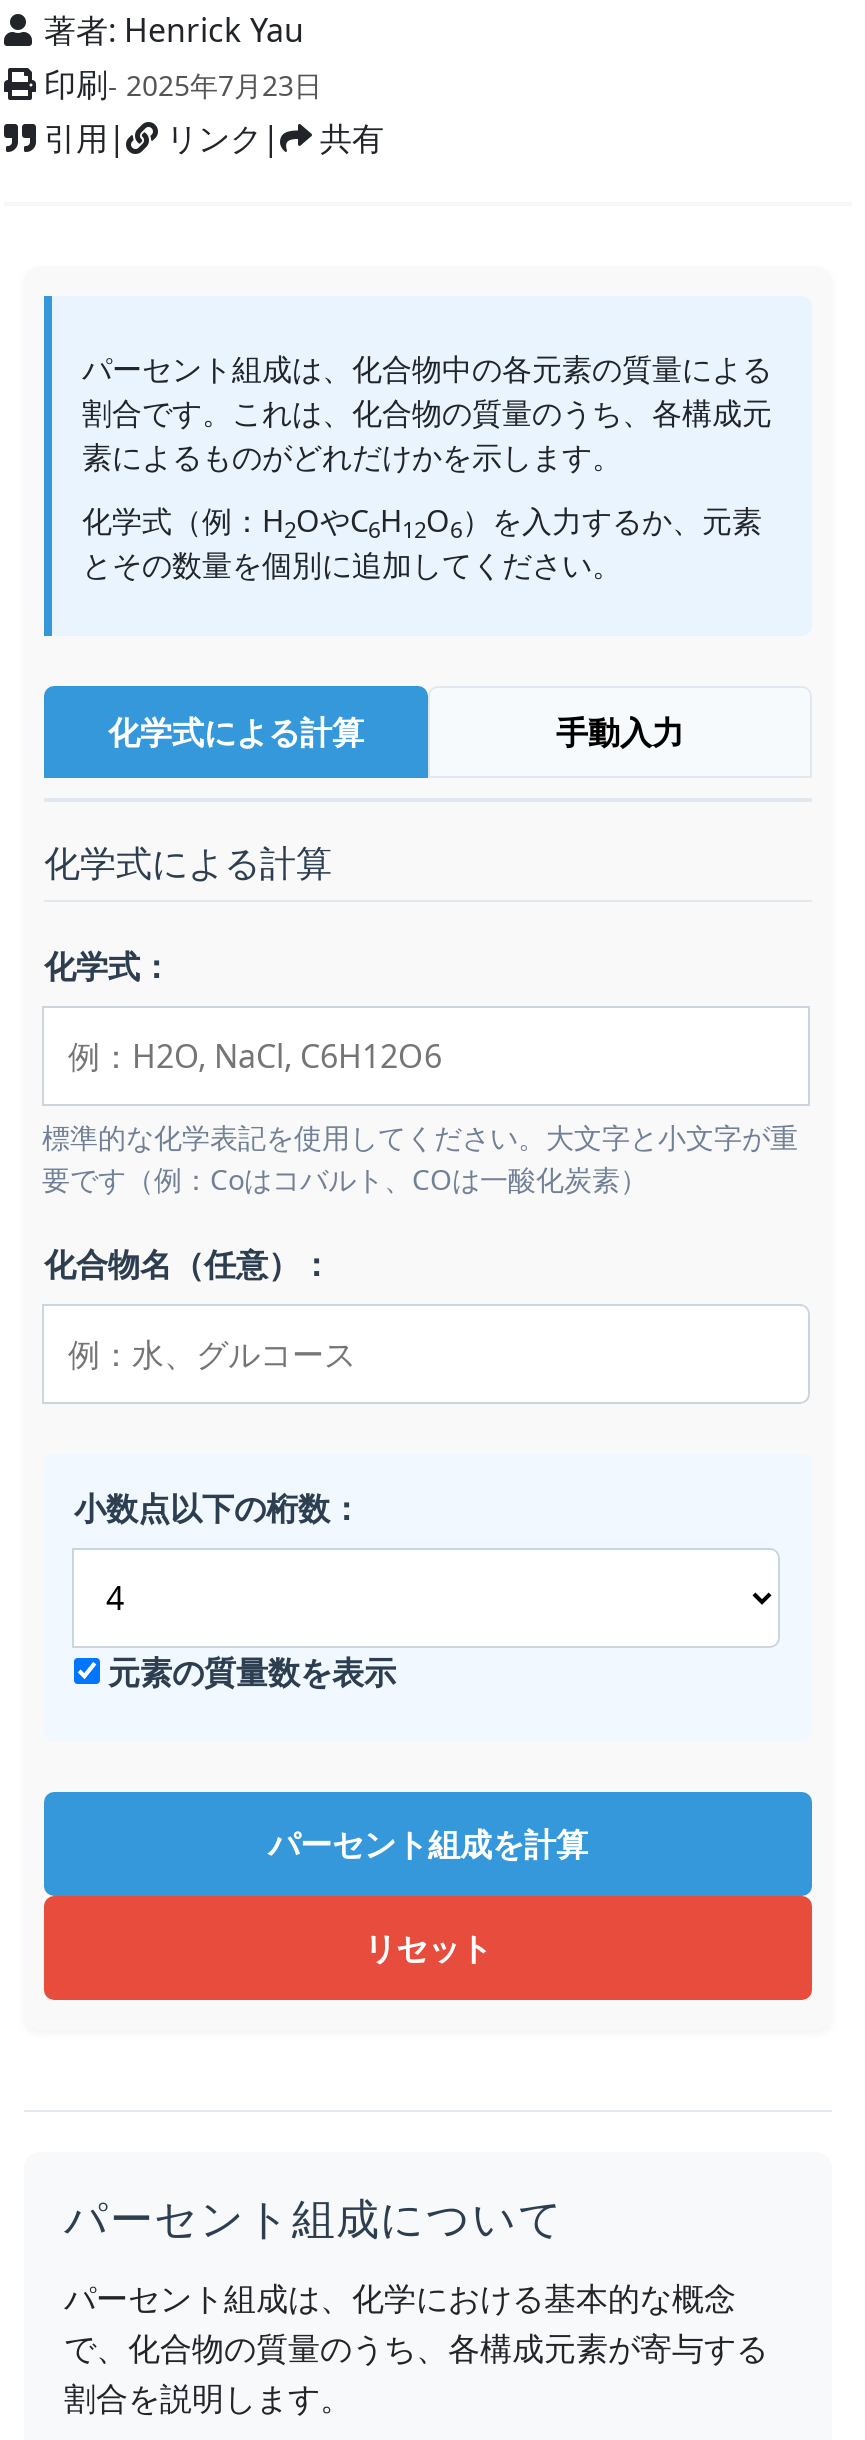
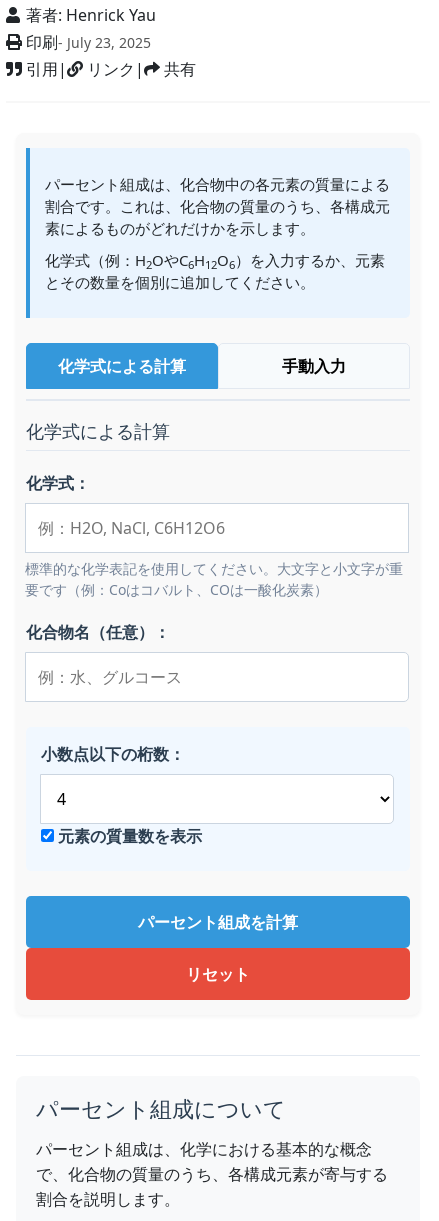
[36,62,322,106] 印刷- 2025年7月23日 -> [22,31,151,53] 印刷- July 23, 2025

